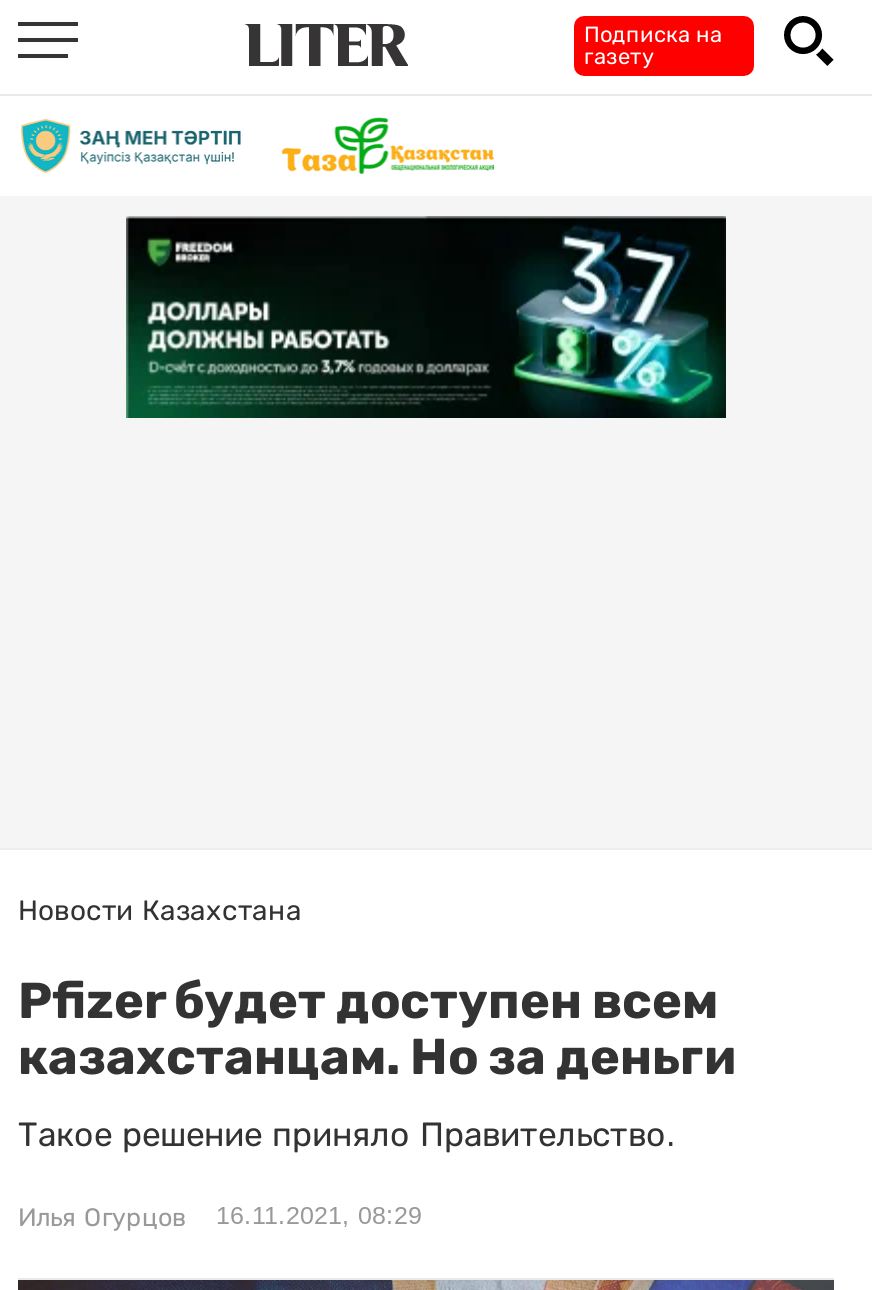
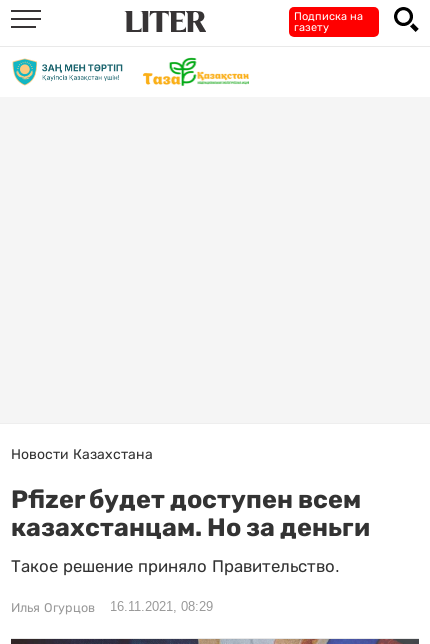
[124,214,728,420] [image] -> none

